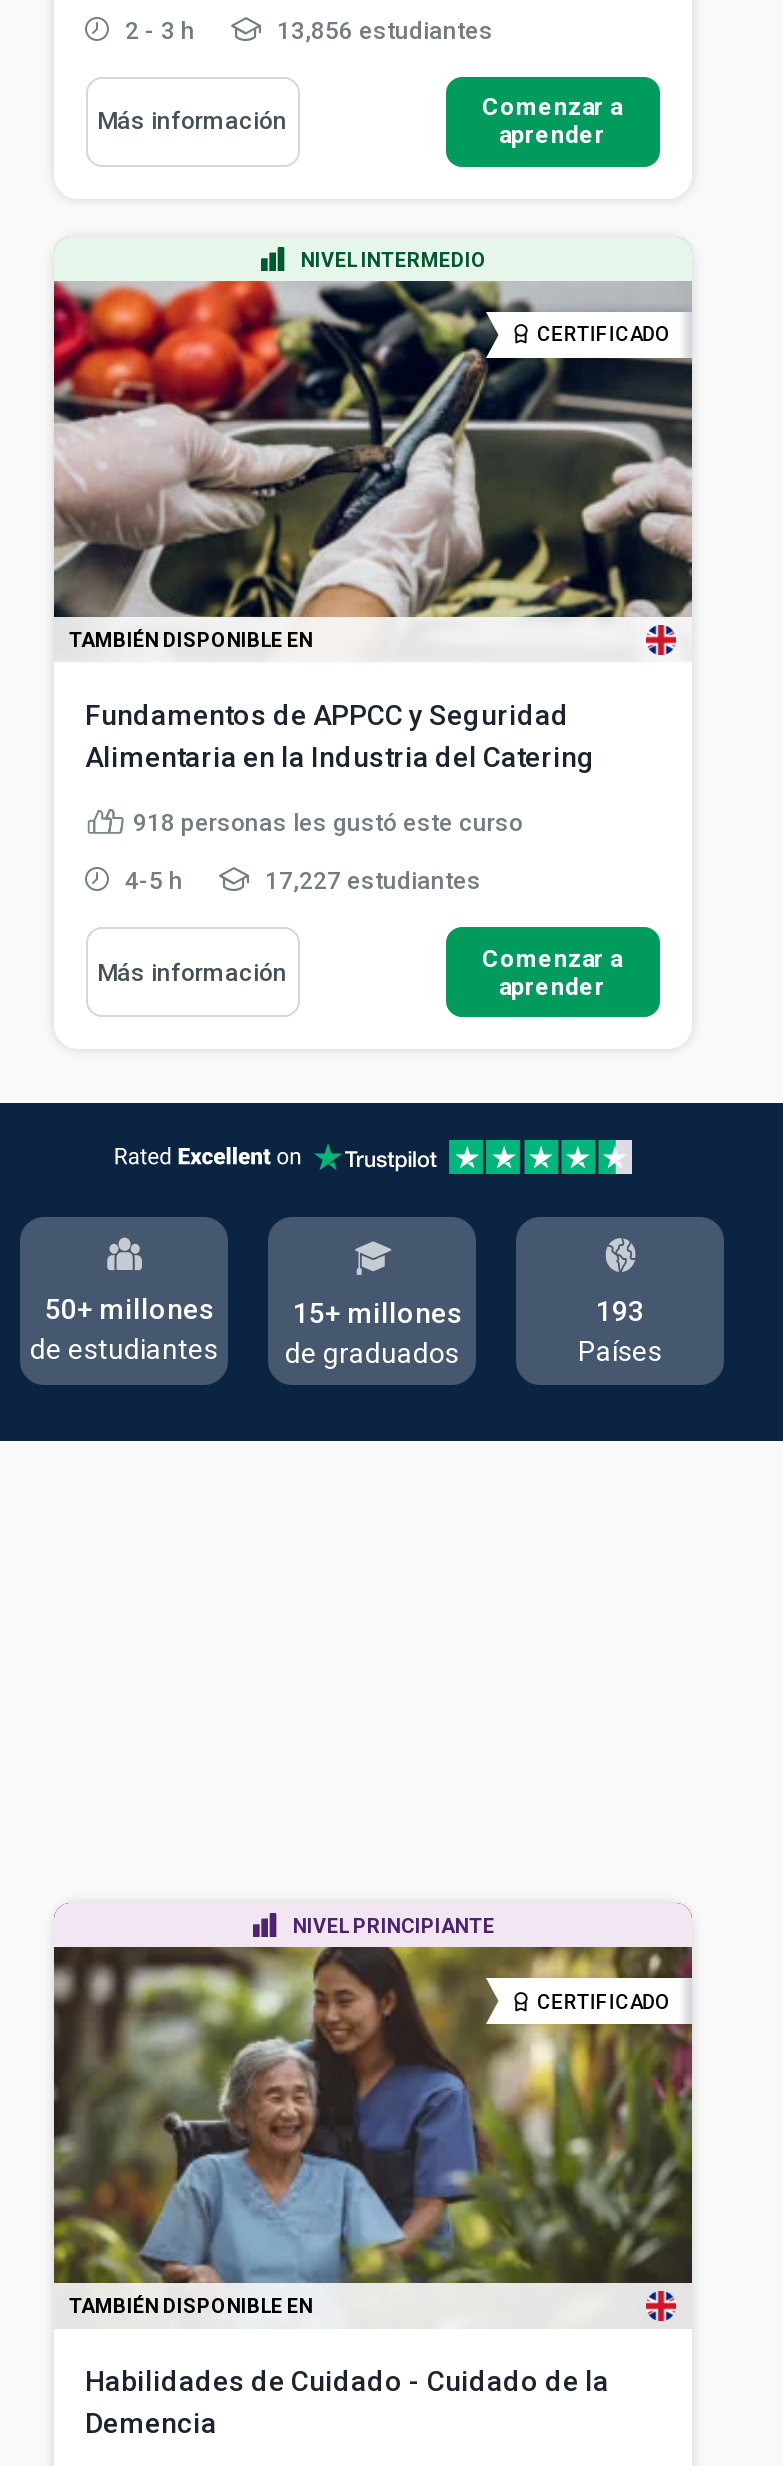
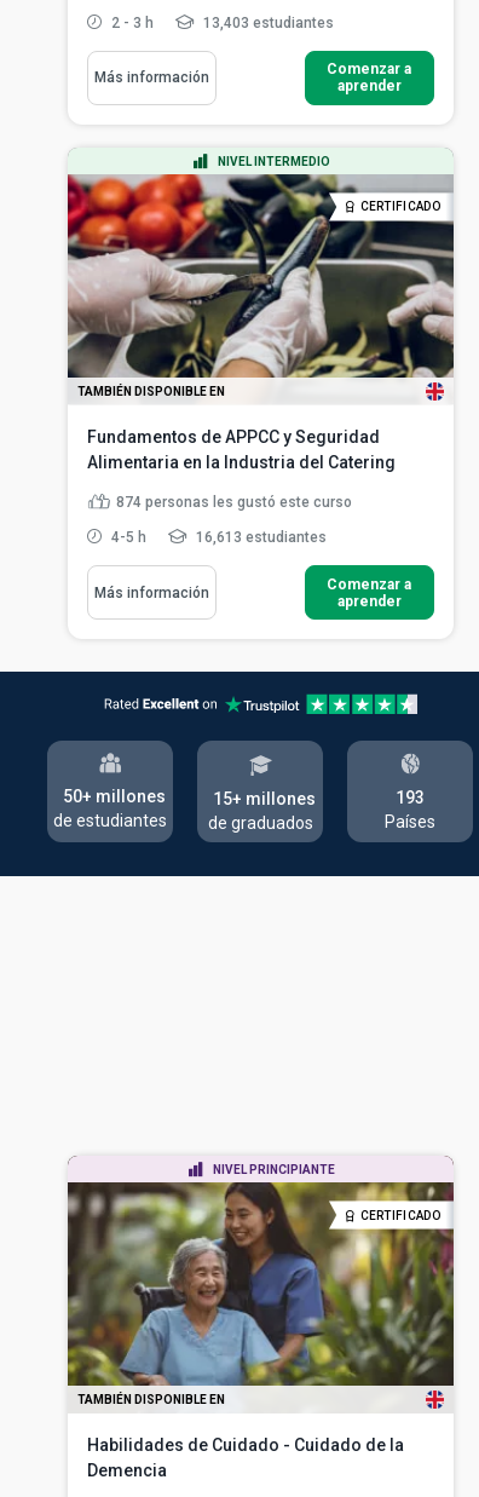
[271,16,493,44] 13,856 estudiantes -> [199,14,333,31] 13,403 estudiantes
[133,809,523,837] 918 personas les gustó este curso -> [116,494,351,511] 874 personas les gustó este curso
[259,867,481,895] 17,227 estudiantes -> [192,529,326,546] 16,613 estudiantes

